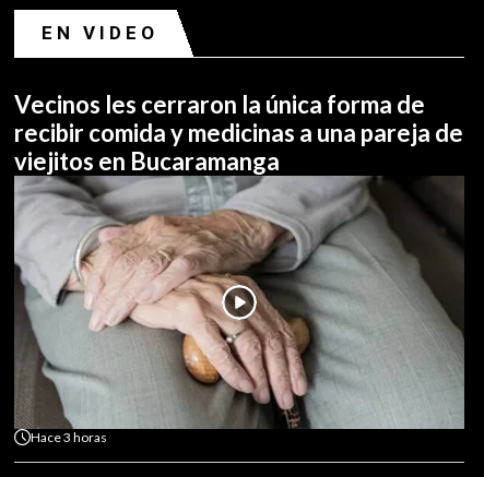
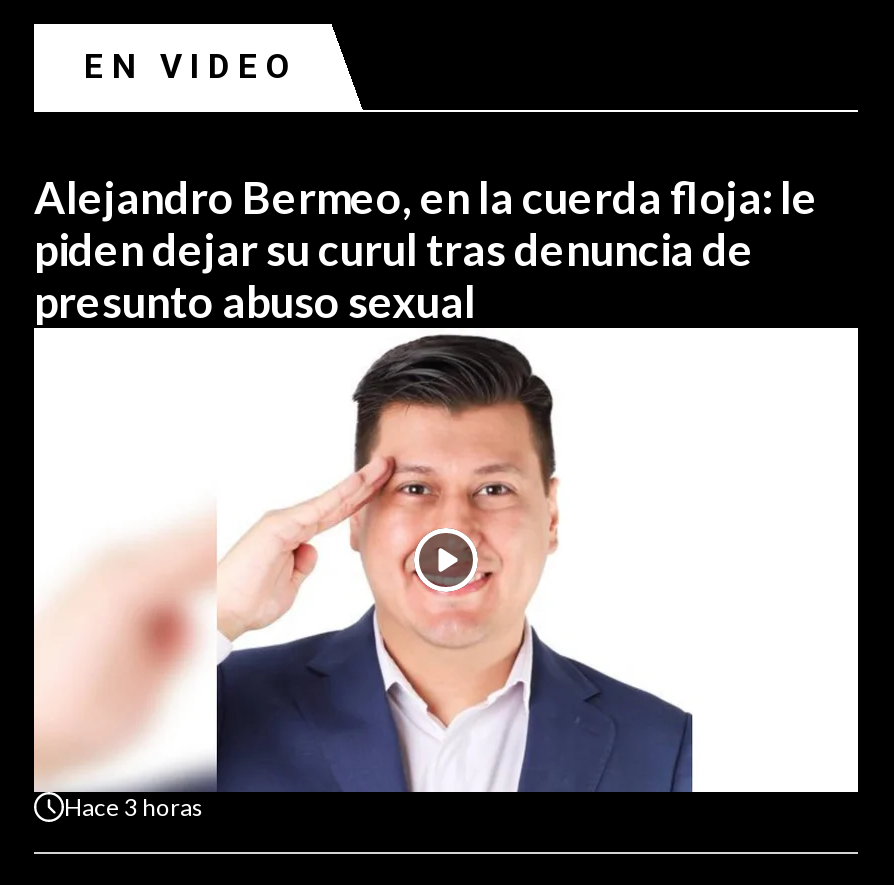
[13,90,465,430] [image] | Vecinos les cerraron la única forma de | recibir comida y medicinas a una pareja de | viejitos en Bucaramanga -> [32,171,860,795] [image] | Alejandro Bermeo, en la cuerda floja: le | piden dejar su curul tras denuncia de | presunto abuso sexual

